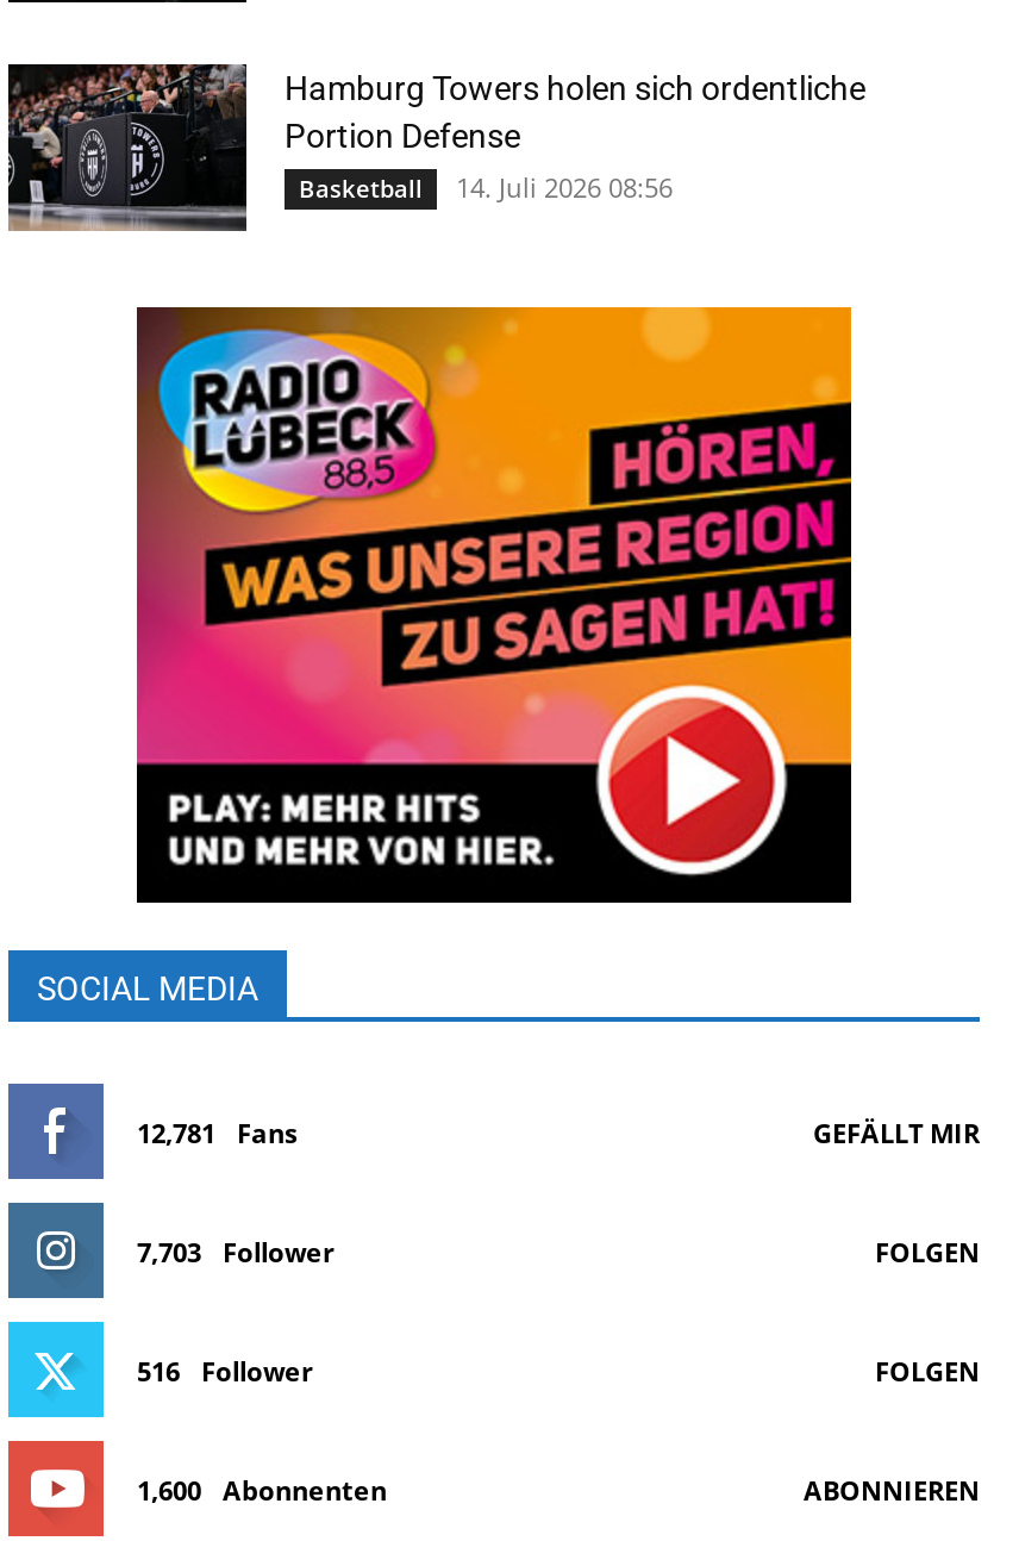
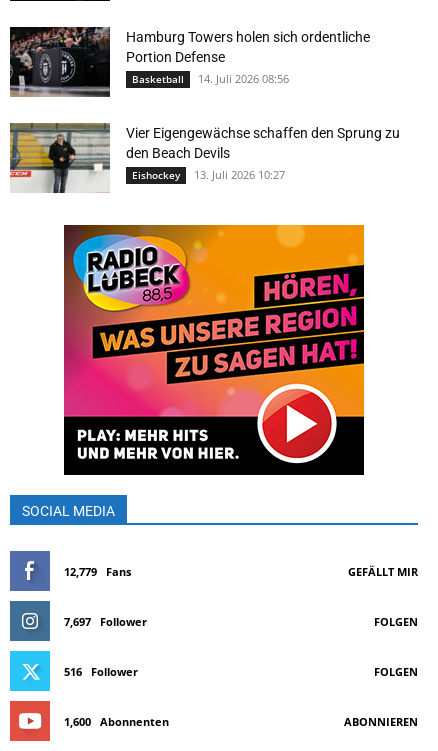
none -> [9,122,400,193] [image] | Vier Eigengewächse schaffen den Sprung zu | den Beach Devils | Eishockey | 13. Juli 2026 10:27
[137,1114,296,1149] 12,781 Fans -> [64,564,131,579] 12,779 Fans
[137,1233,335,1269] 7,703 Follower -> [64,614,147,629] 7,697 Follower

